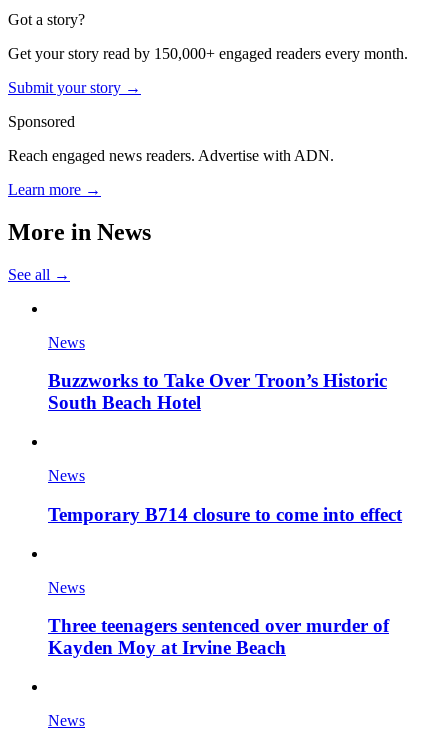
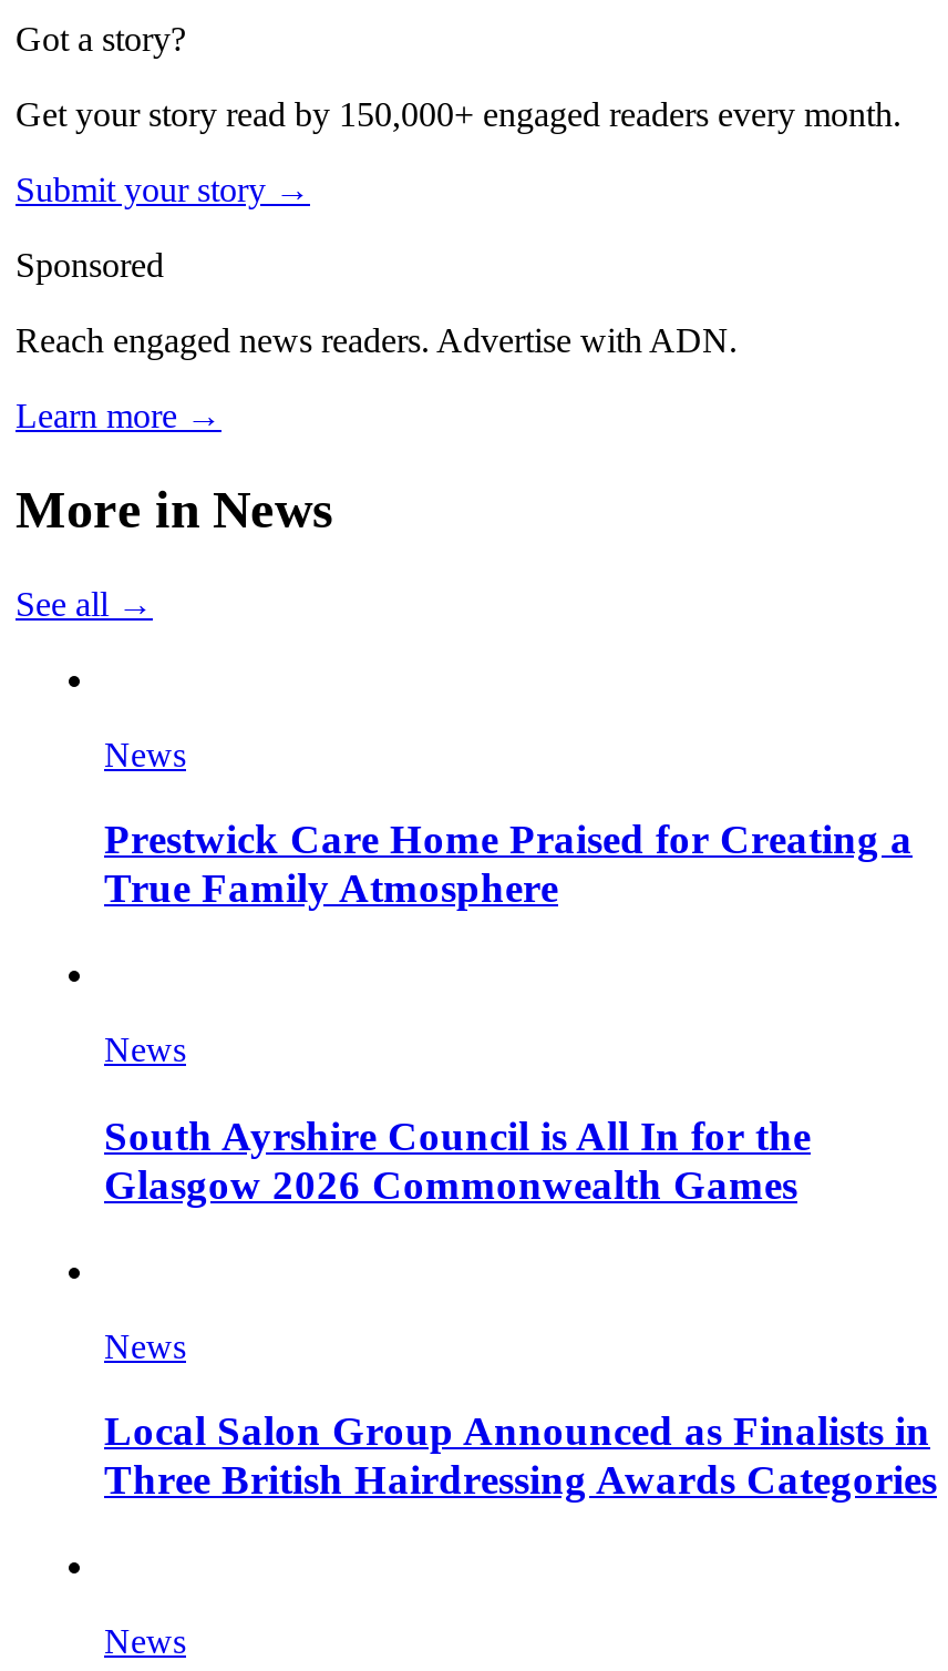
[48,370,387,413] Buzzworks to Take Over Troon’s Historic | South Beach Hotel -> [104,816,913,912] Prestwick Care Home Praised for Creating a | True Family Atmosphere
[48,504,402,525] Temporary B714 closure to come into effect -> [104,1112,811,1207] South Ayrshire Council is All In for the | Glasgow 2026 Commonwealth Games
[48,615,389,658] Three teenagers sentenced over murder of | Kayden Moy at Irvine Beach -> [104,1408,937,1503] Local Salon Group Announced as Finalists in | Three British Hairdressing Awards Categories

